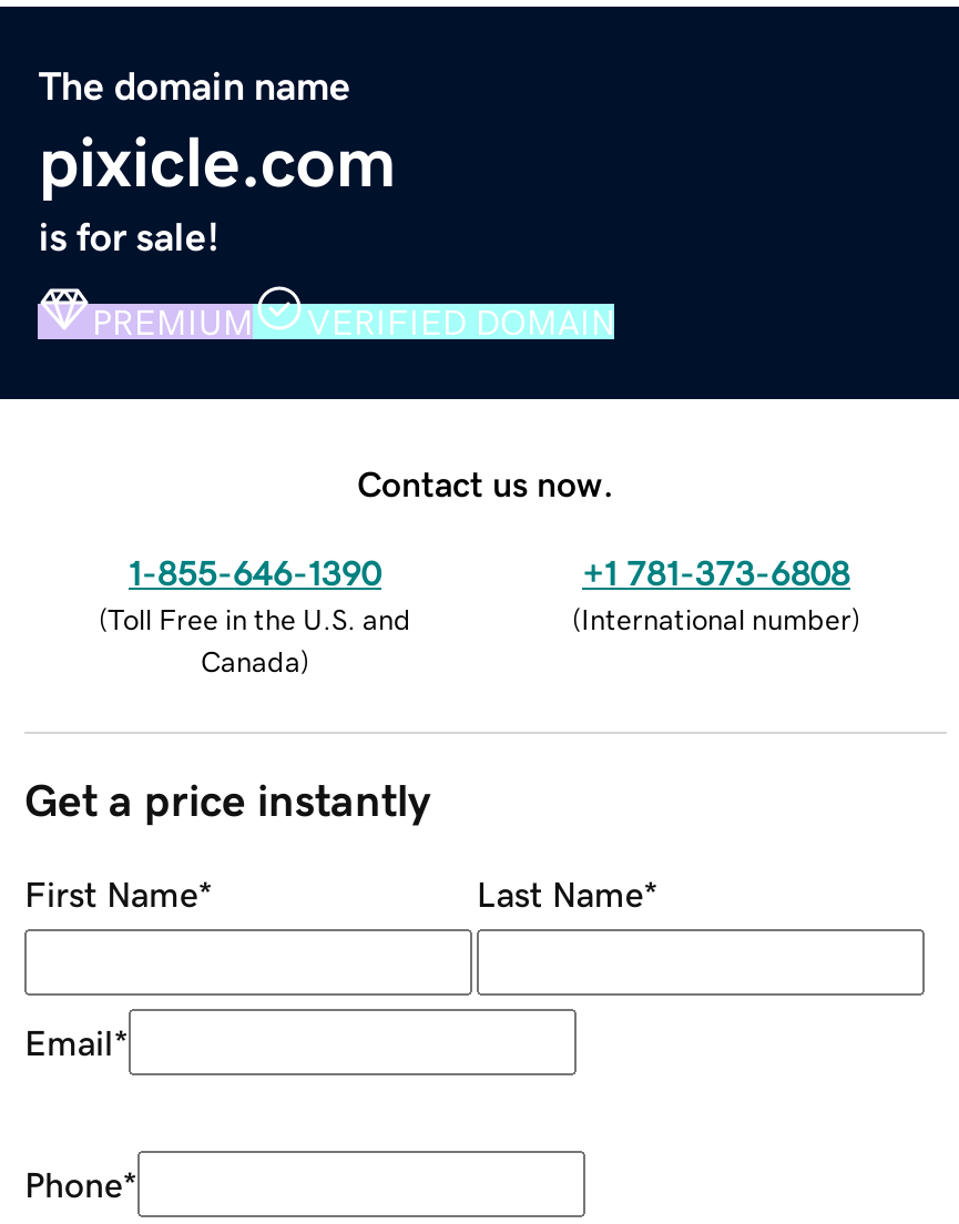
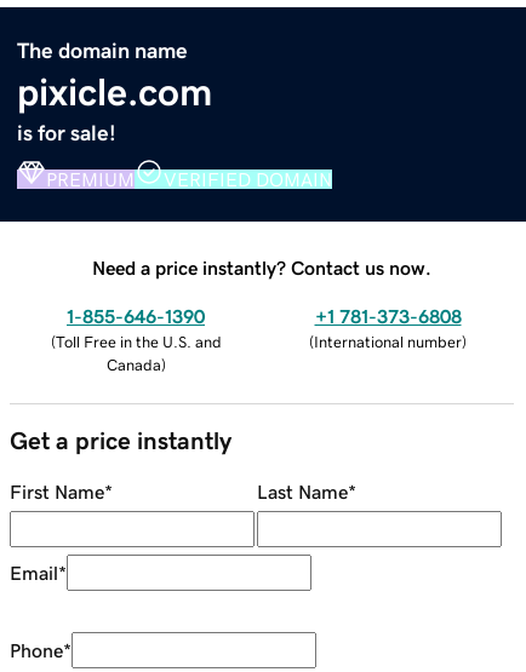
[357,465,614,500] Contact us now. -> [92,257,431,277] Need a price instantly? Contact us now.

